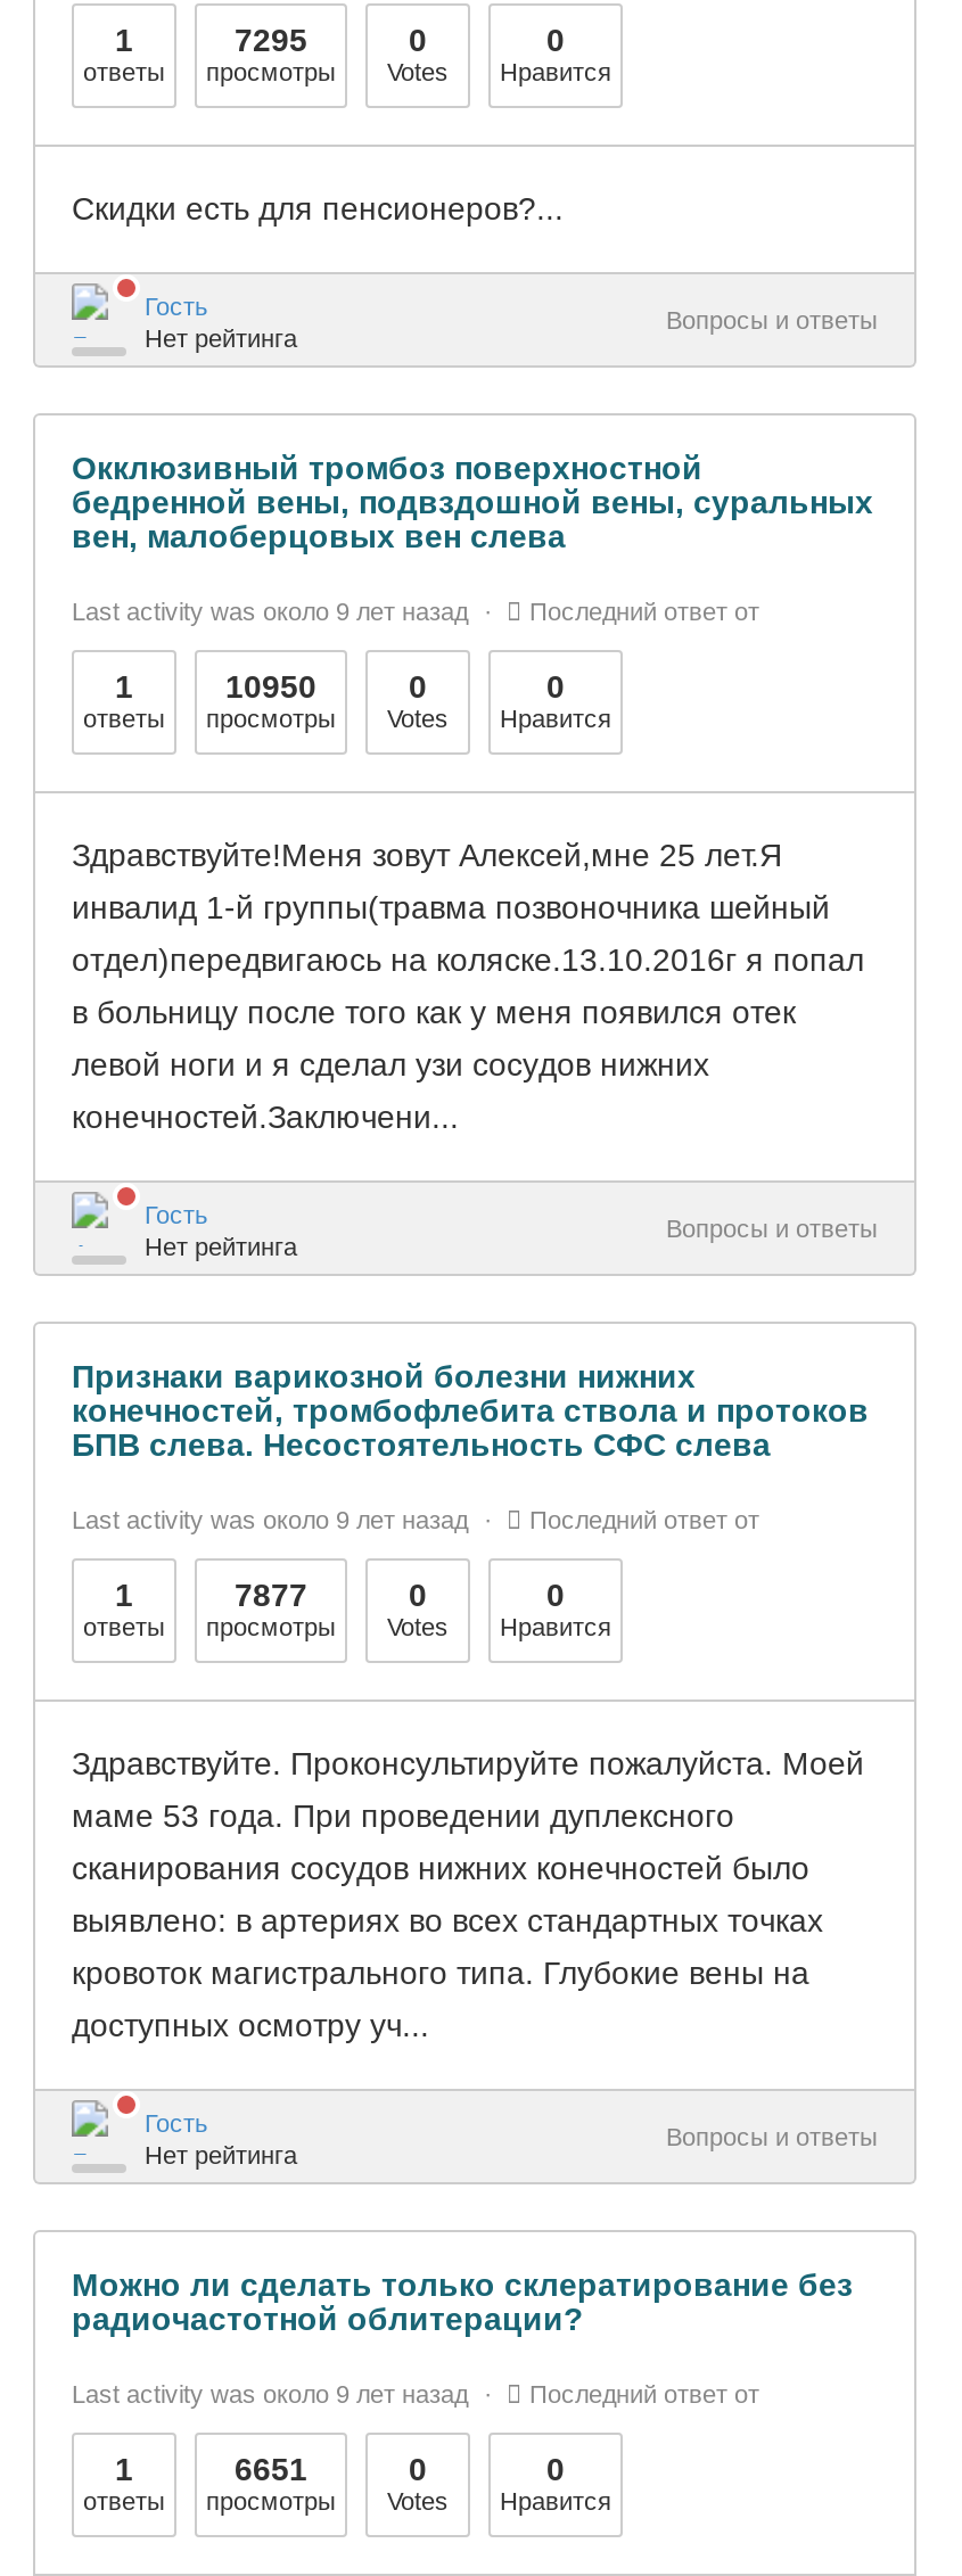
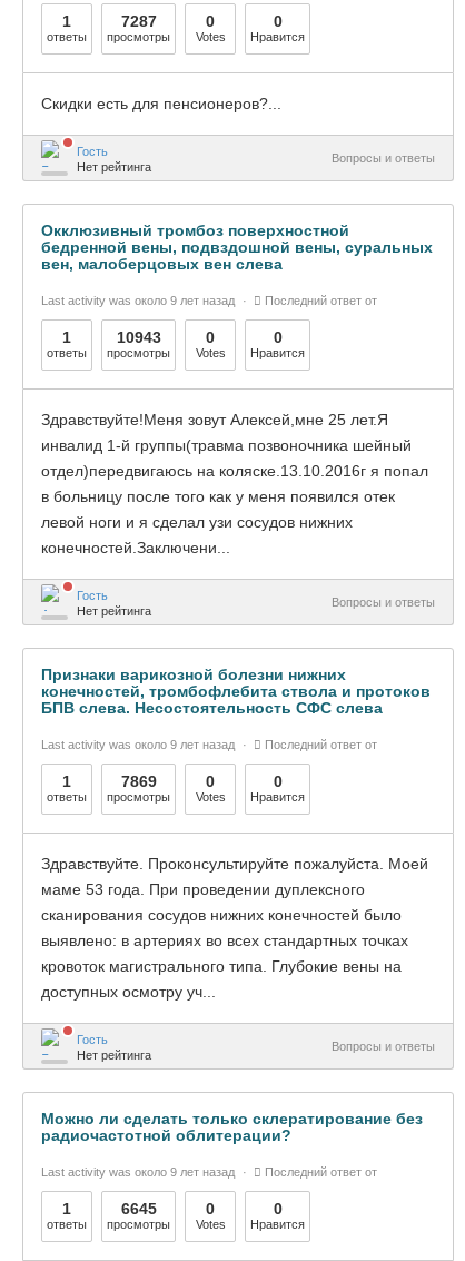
[235,21,307,57] 7295 -> [121,12,156,30] 7287
[225,667,316,704] 10950 -> [116,328,161,346] 10943
[235,1576,307,1612] 7877 -> [121,772,156,790] 7869
[235,2450,307,2486] 6651 -> [121,1199,156,1217] 6645

